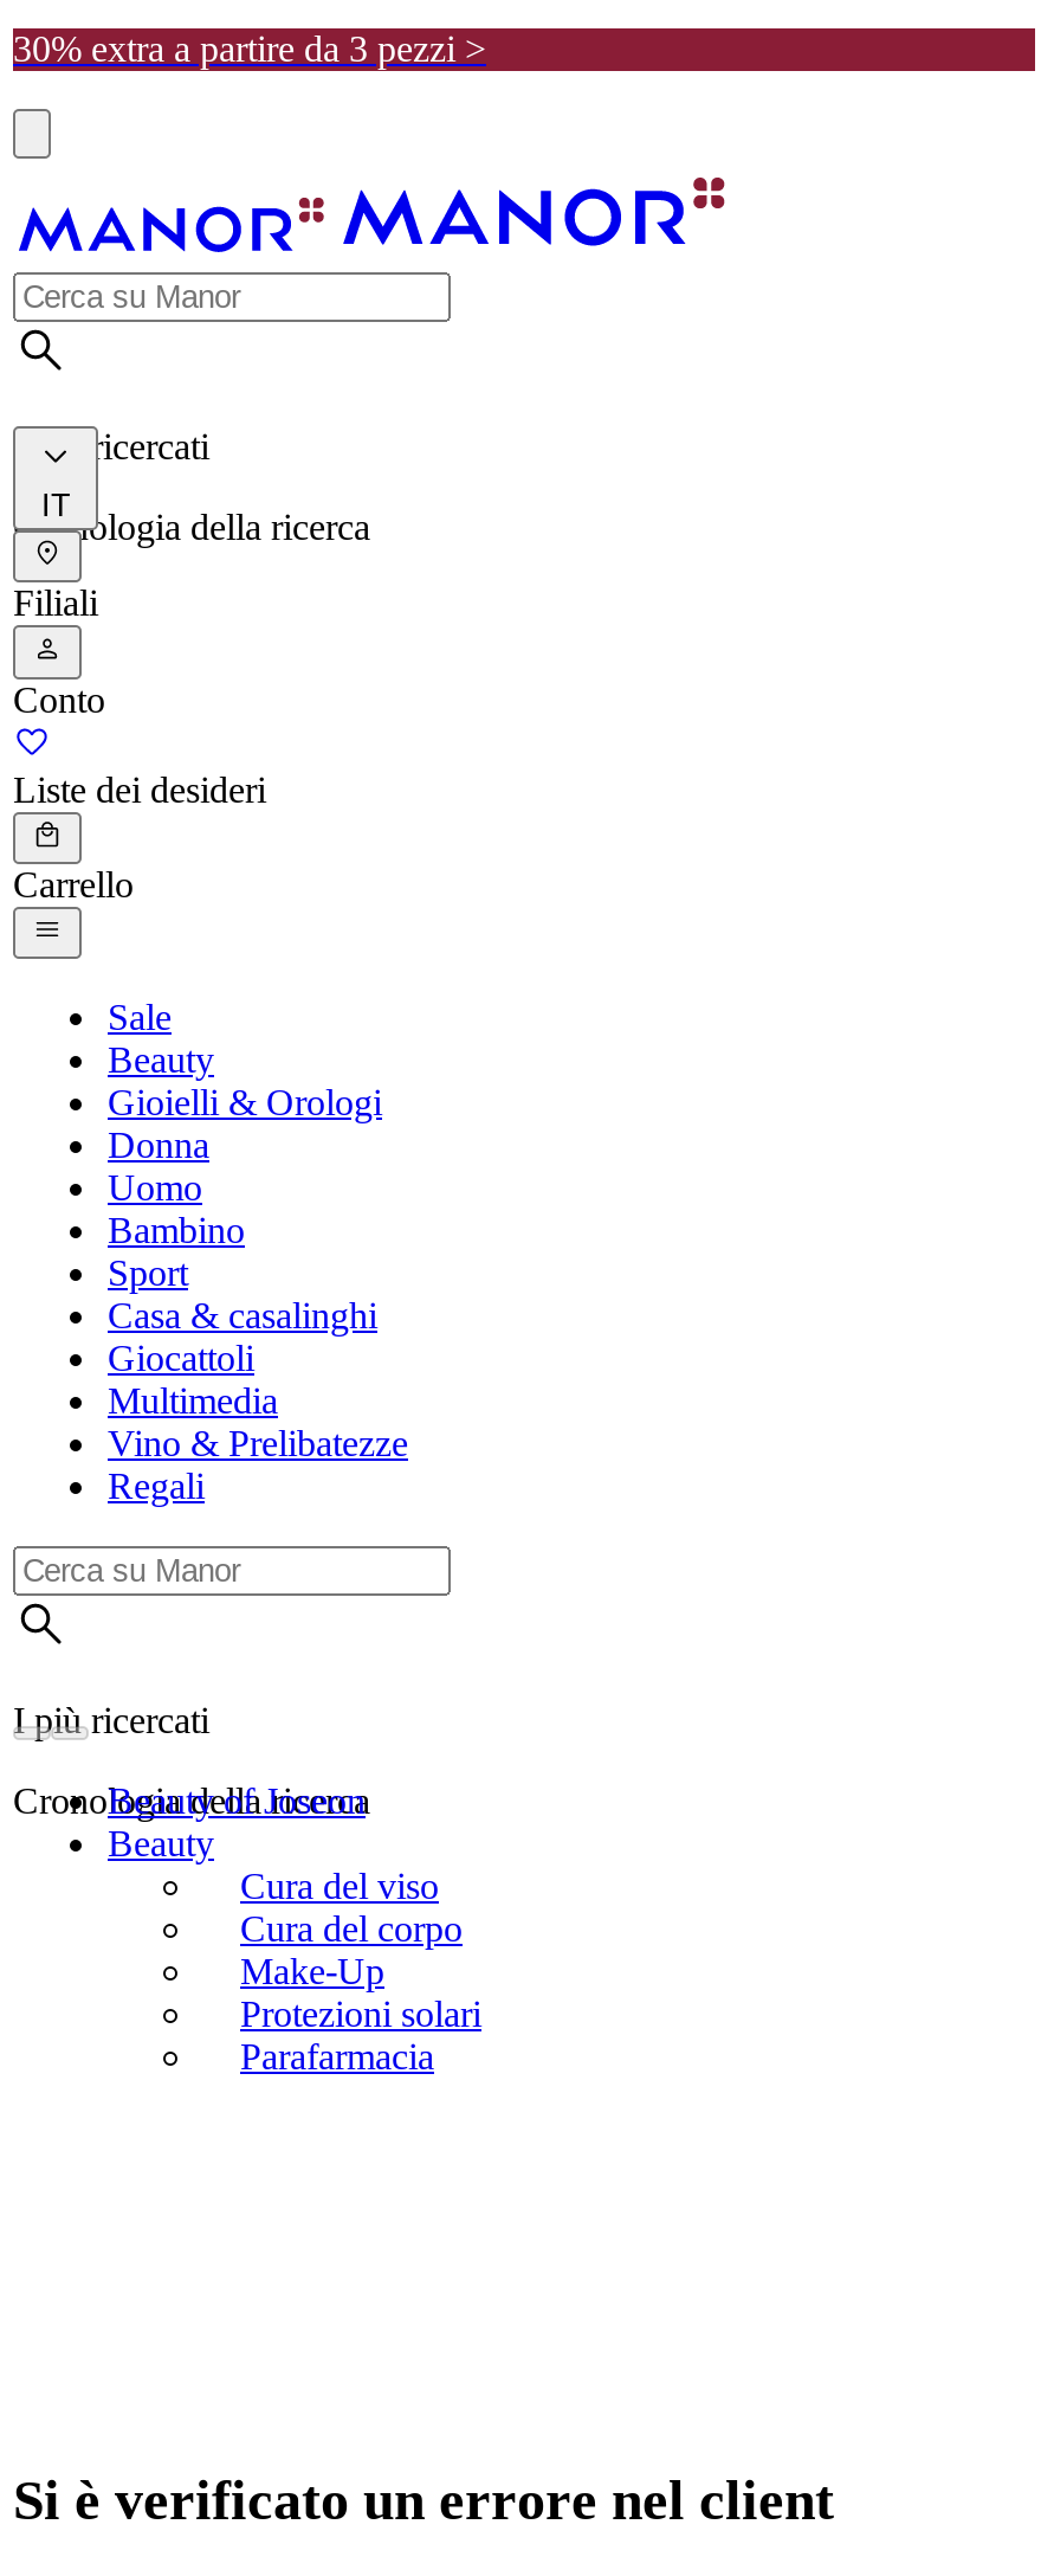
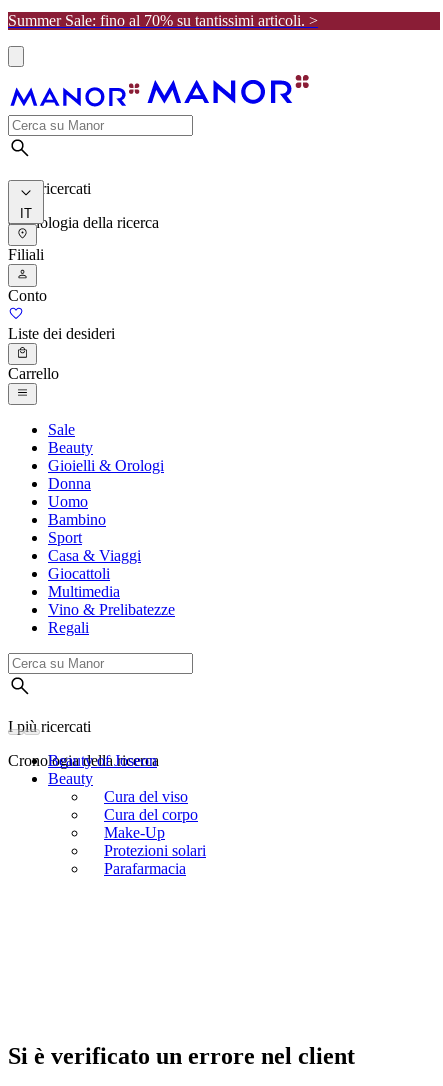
[13,28,486,69] 30% extra a partire da 3 pezzi > -> [8,12,318,29] Summer Sale: fino al 70% su tantissimi articoli. >
[108,1296,377,1336] Casa & casalinghi -> [48,547,141,564] Casa & Viaggi

